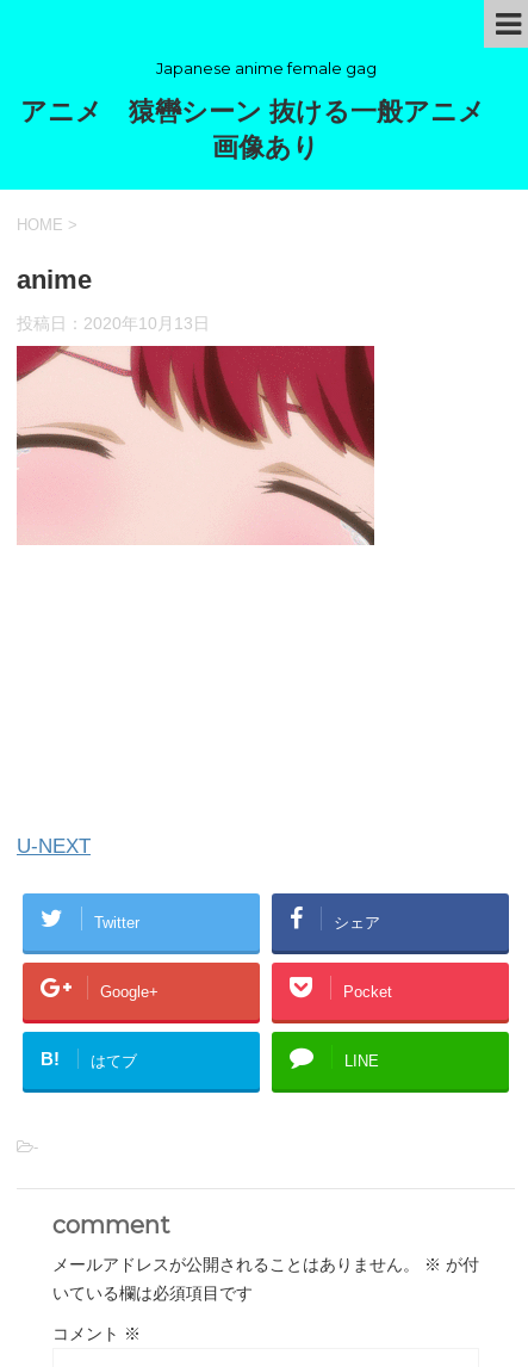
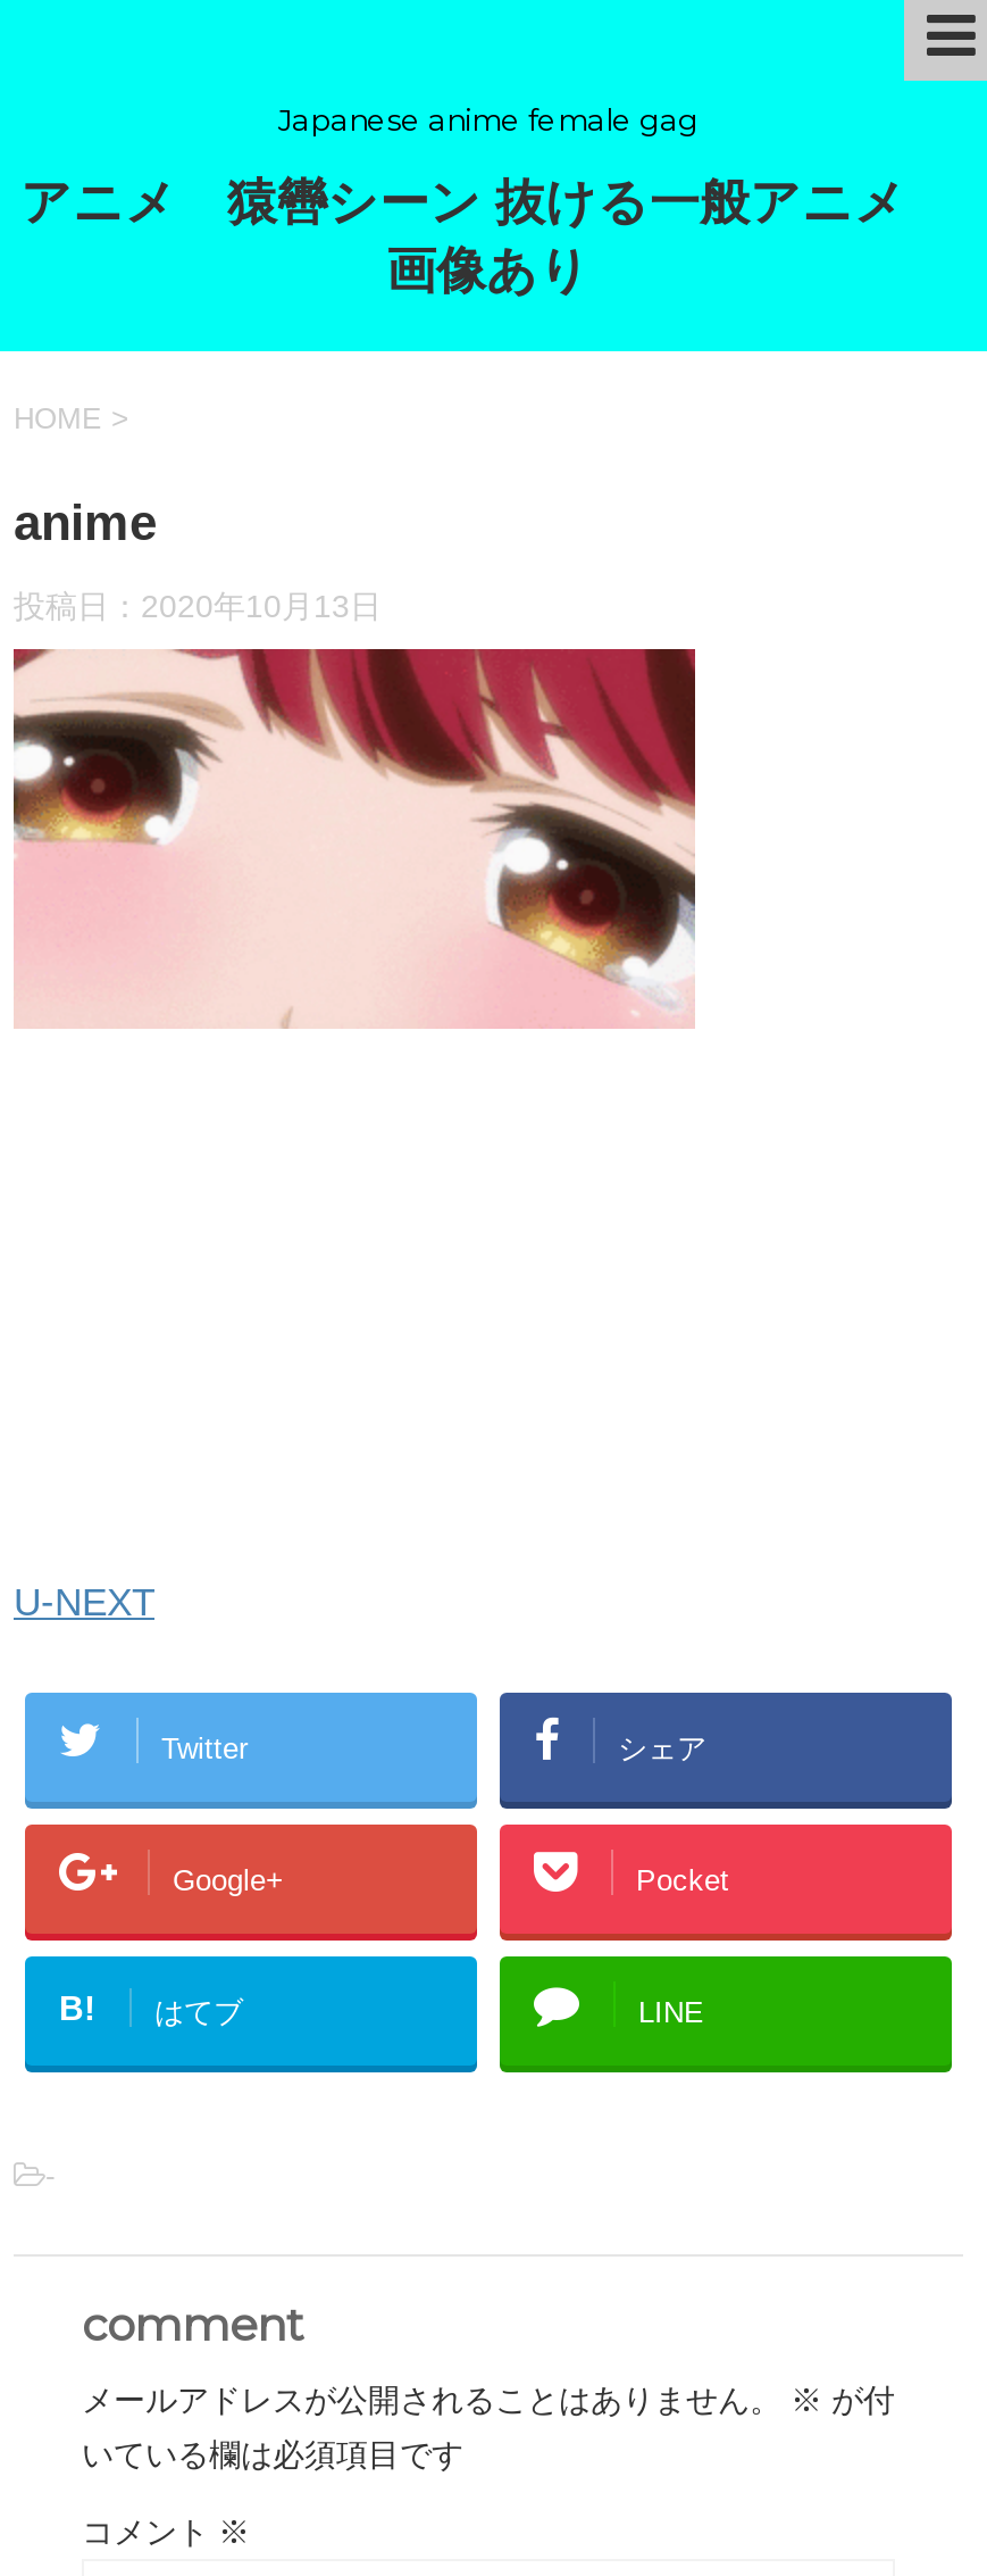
[15,345,375,546] [image] -> [11,649,697,1027] [image]

